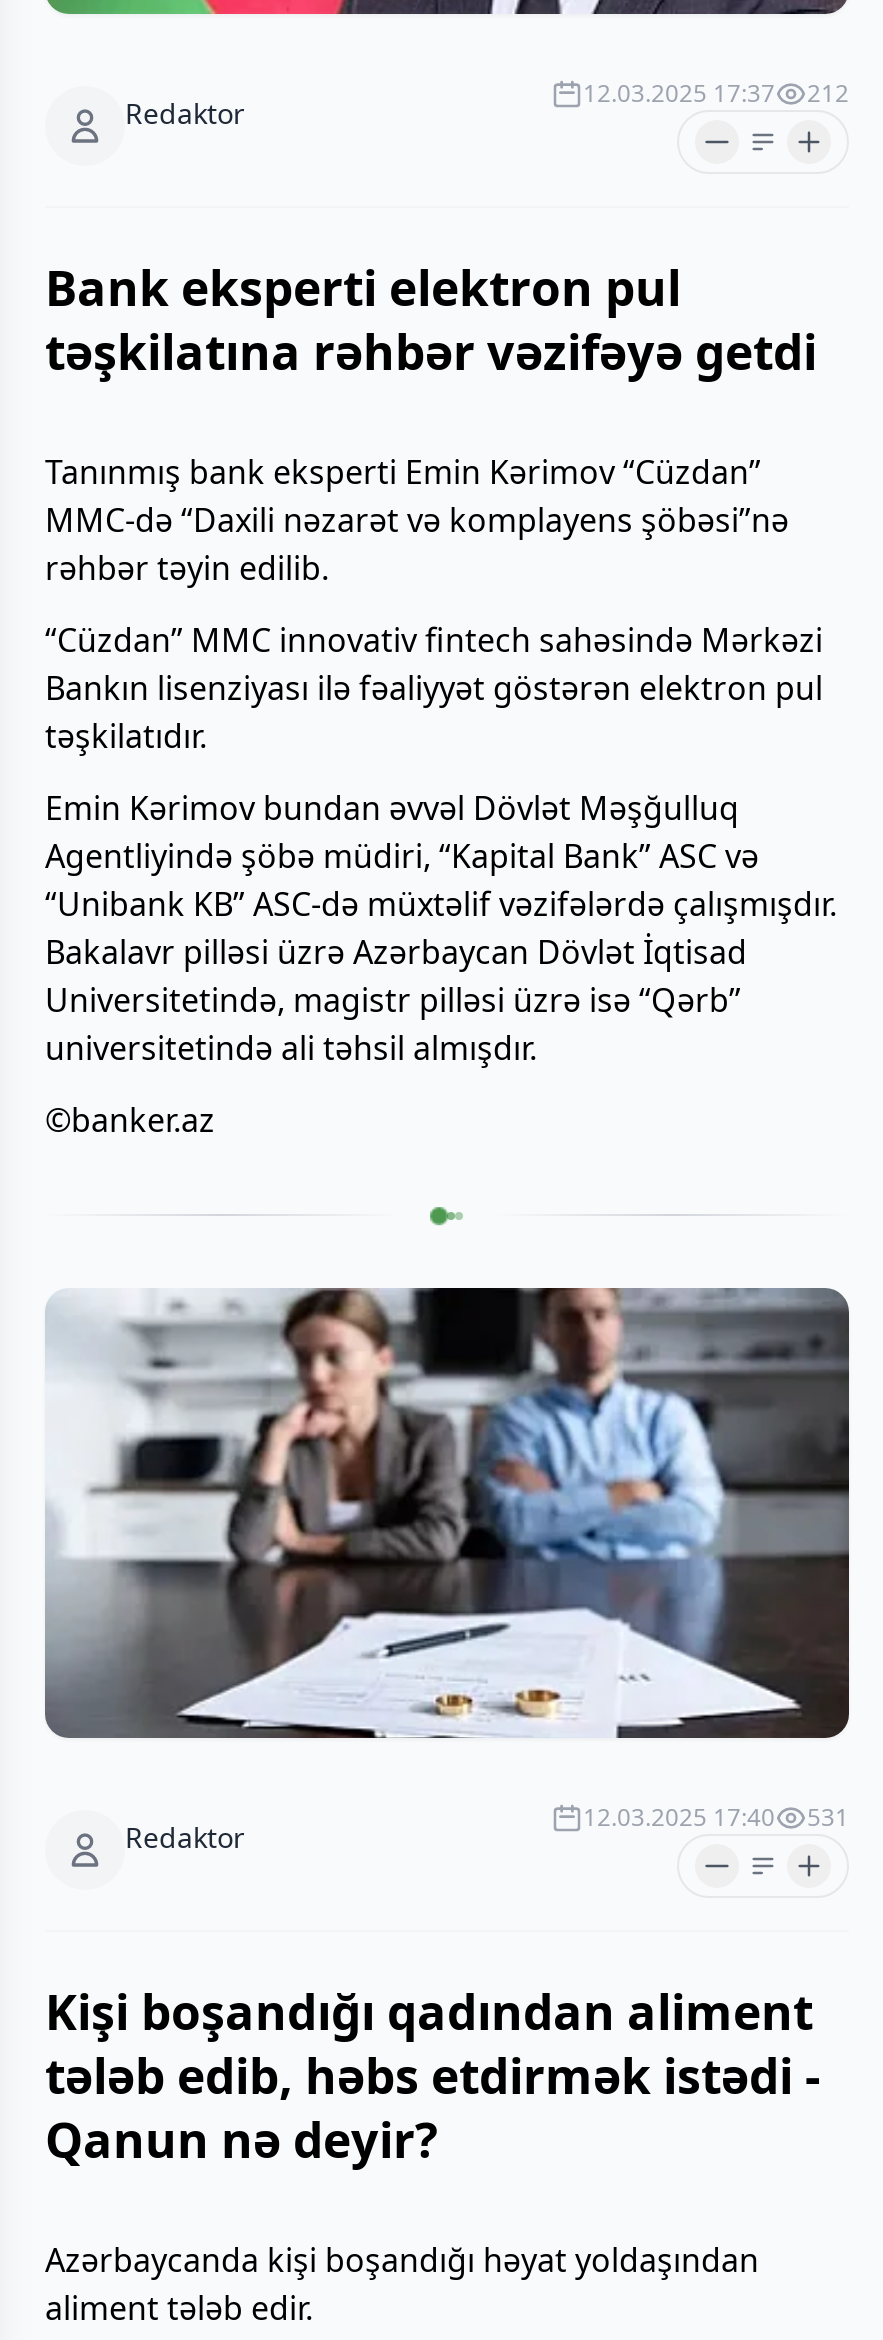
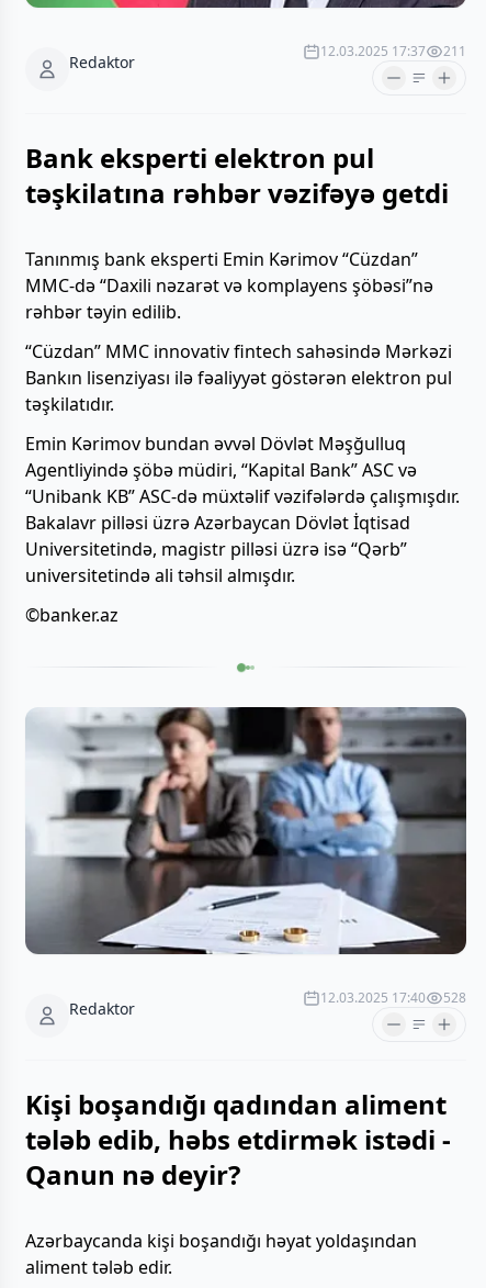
[583,75,849,109] 12.03.2025 17:37 212 -> [320,41,466,60] 12.03.2025 17:37 211
[583,1801,849,1835] 12.03.2025 17:40 531 -> [320,989,466,1007] 12.03.2025 17:40 528

